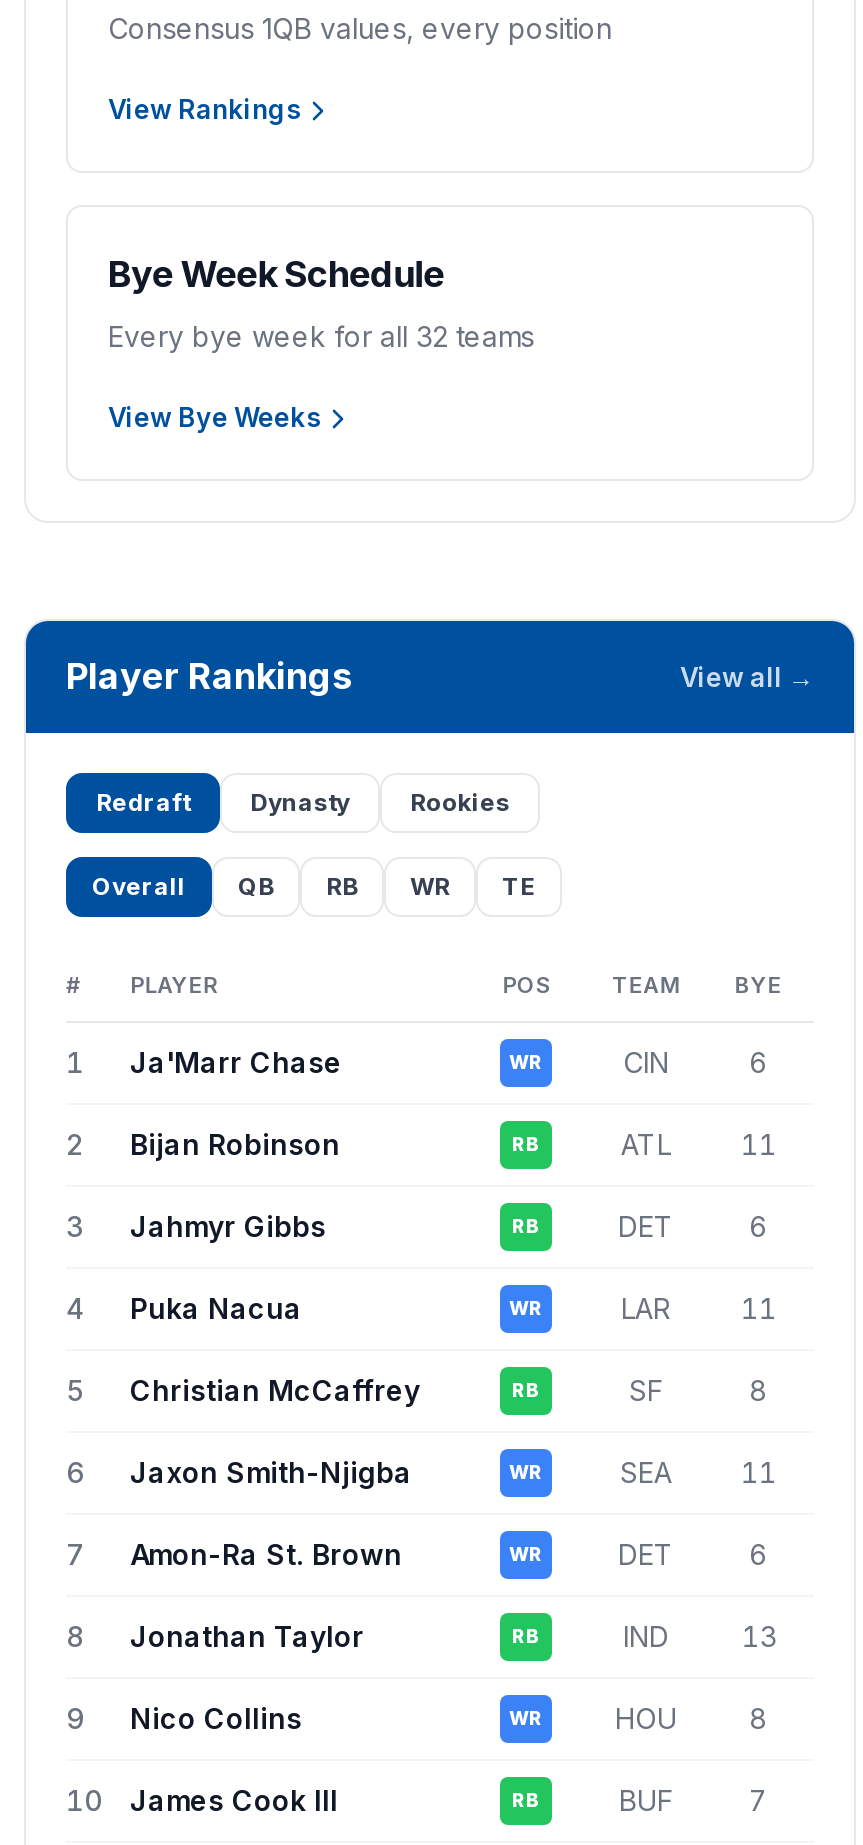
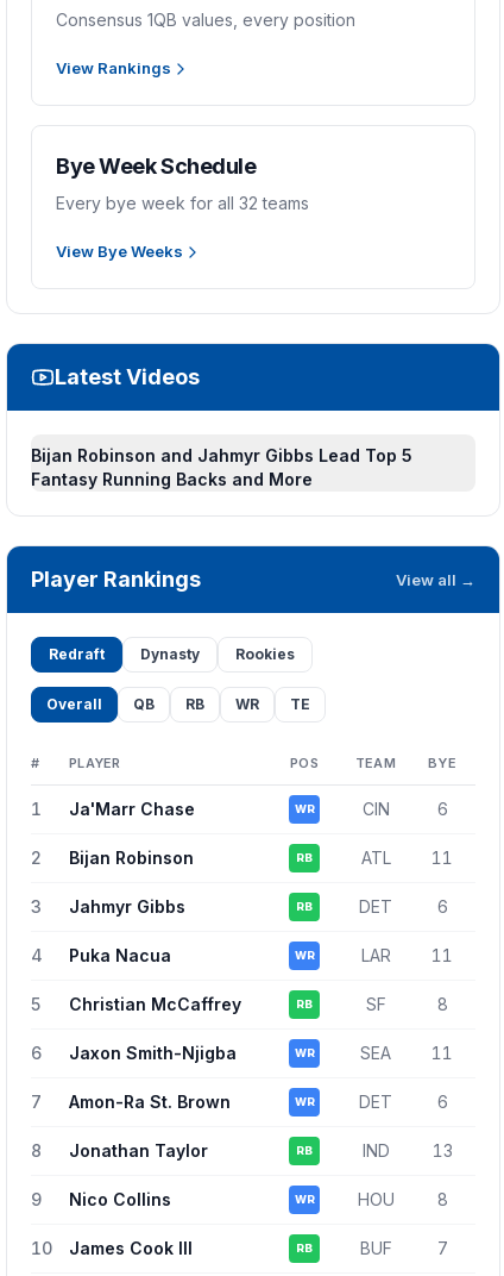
none -> [31,364,412,489] Latest Videos | Bijan Robinson and Jahmyr Gibbs Lead Top 5 | Fantasy Running Backs and More

